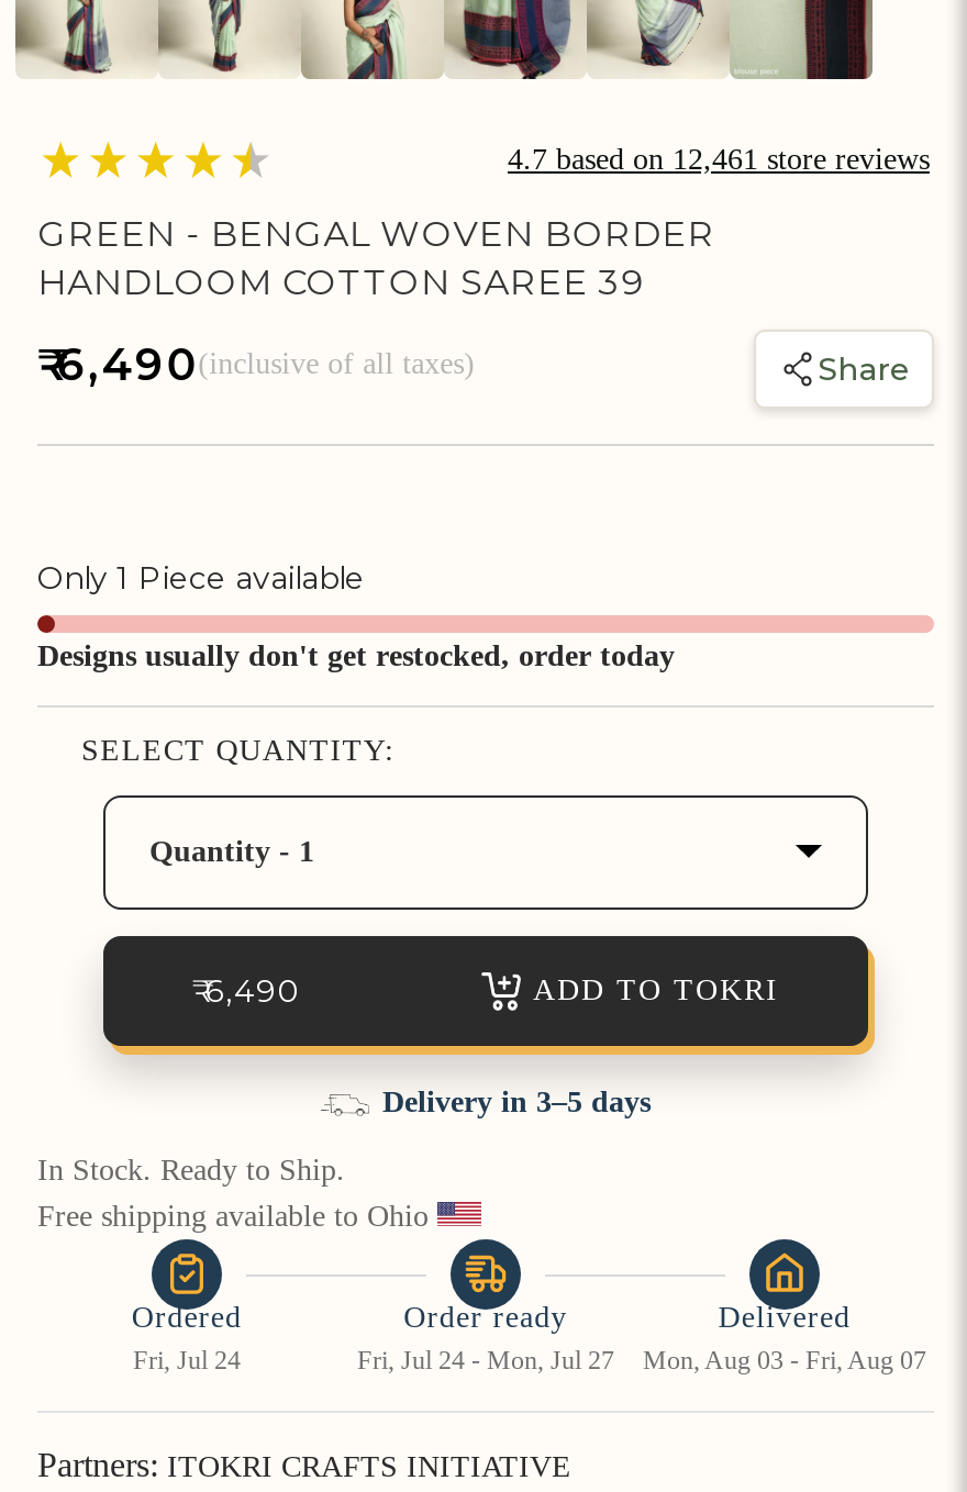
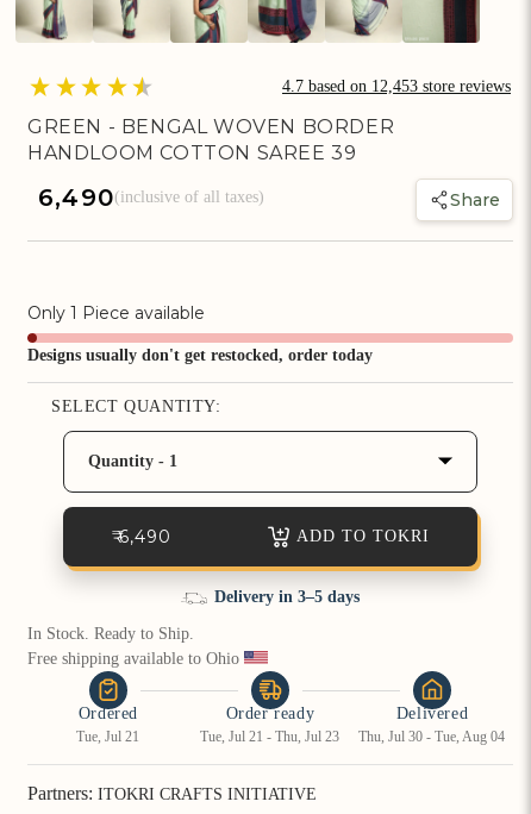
[508,142,930,175] 4.7 based on 12,461 store reviews -> [282,77,511,95] 4.7 based on 12,453 store reviews
[133,1344,241,1375] Fri, Jul 24 -> [77,728,140,745] Tue, Jul 21
[357,1344,614,1375] Fri, Jul 24 - Mon, Jul 27 -> [201,728,340,745] Tue, Jul 21 - Thu, Jul 23
[643,1344,926,1375] Mon, Aug 03 - Fri, Aug 07 -> [359,728,505,745] Thu, Jul 30 - Tue, Aug 04

